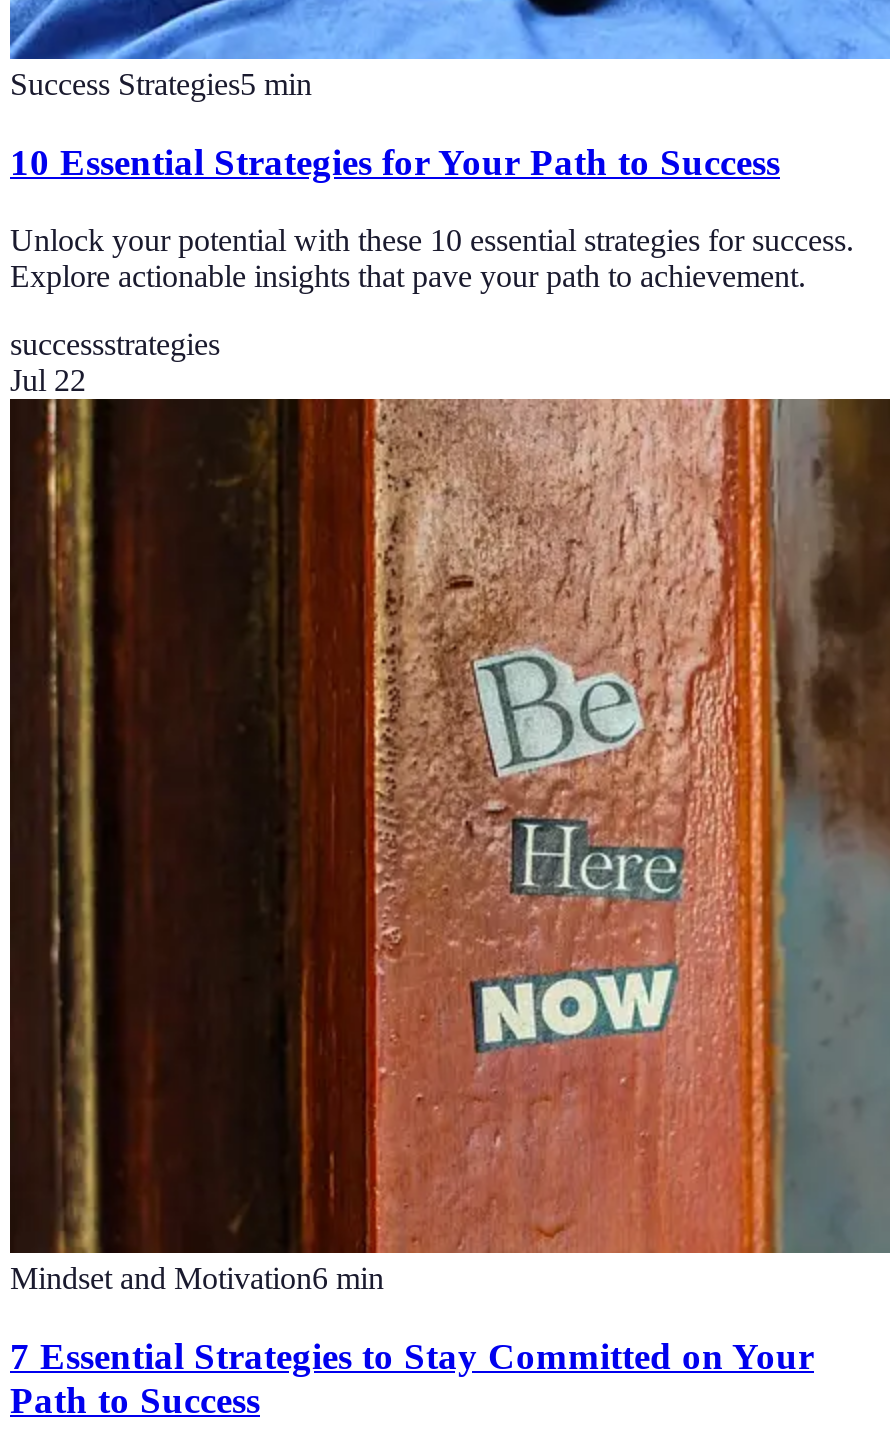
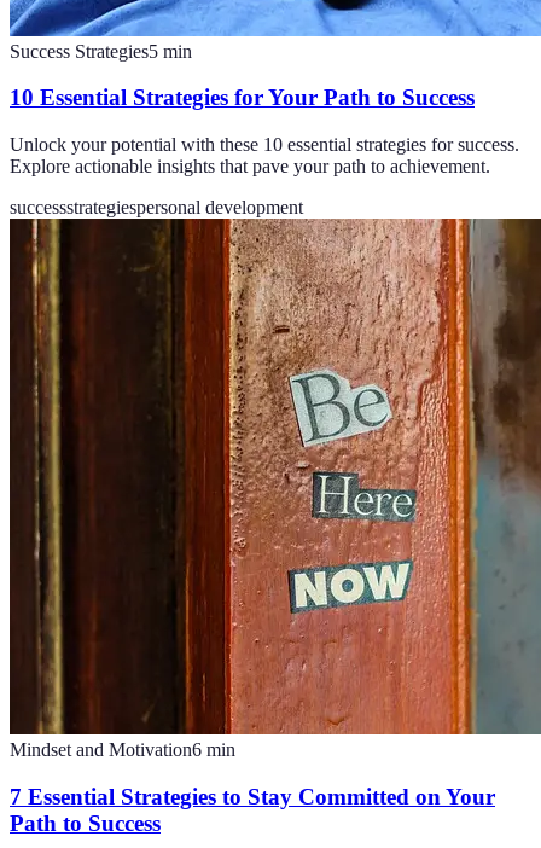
[10,326,220,396] successstrategies | Jul 22 -> [10,197,303,218] successstrategiespersonal development

